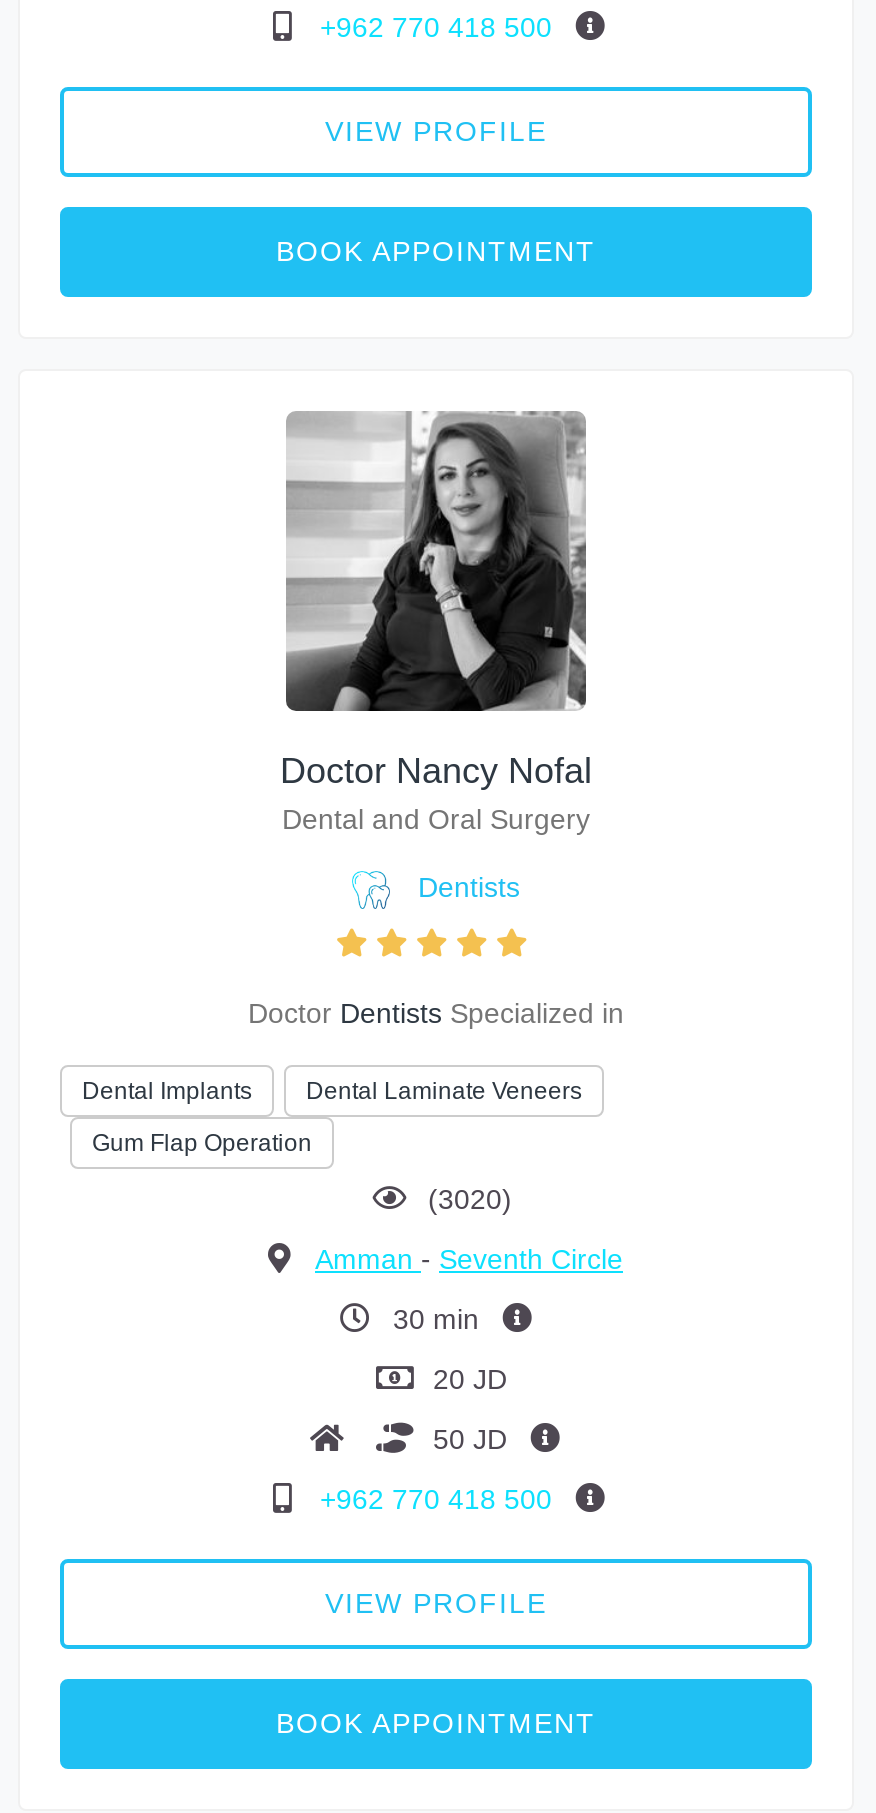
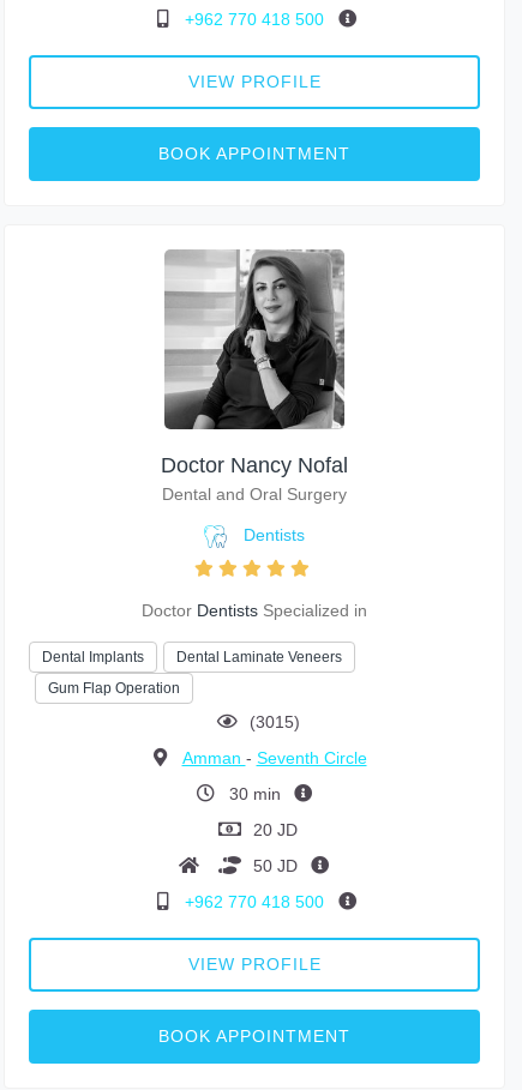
[420,1183,512,1215] (3020) -> [245,712,300,731] (3015)

